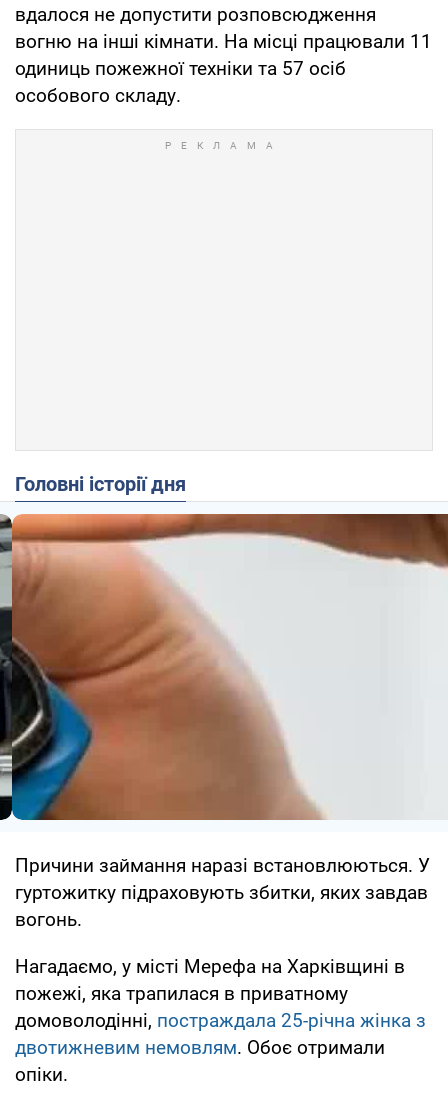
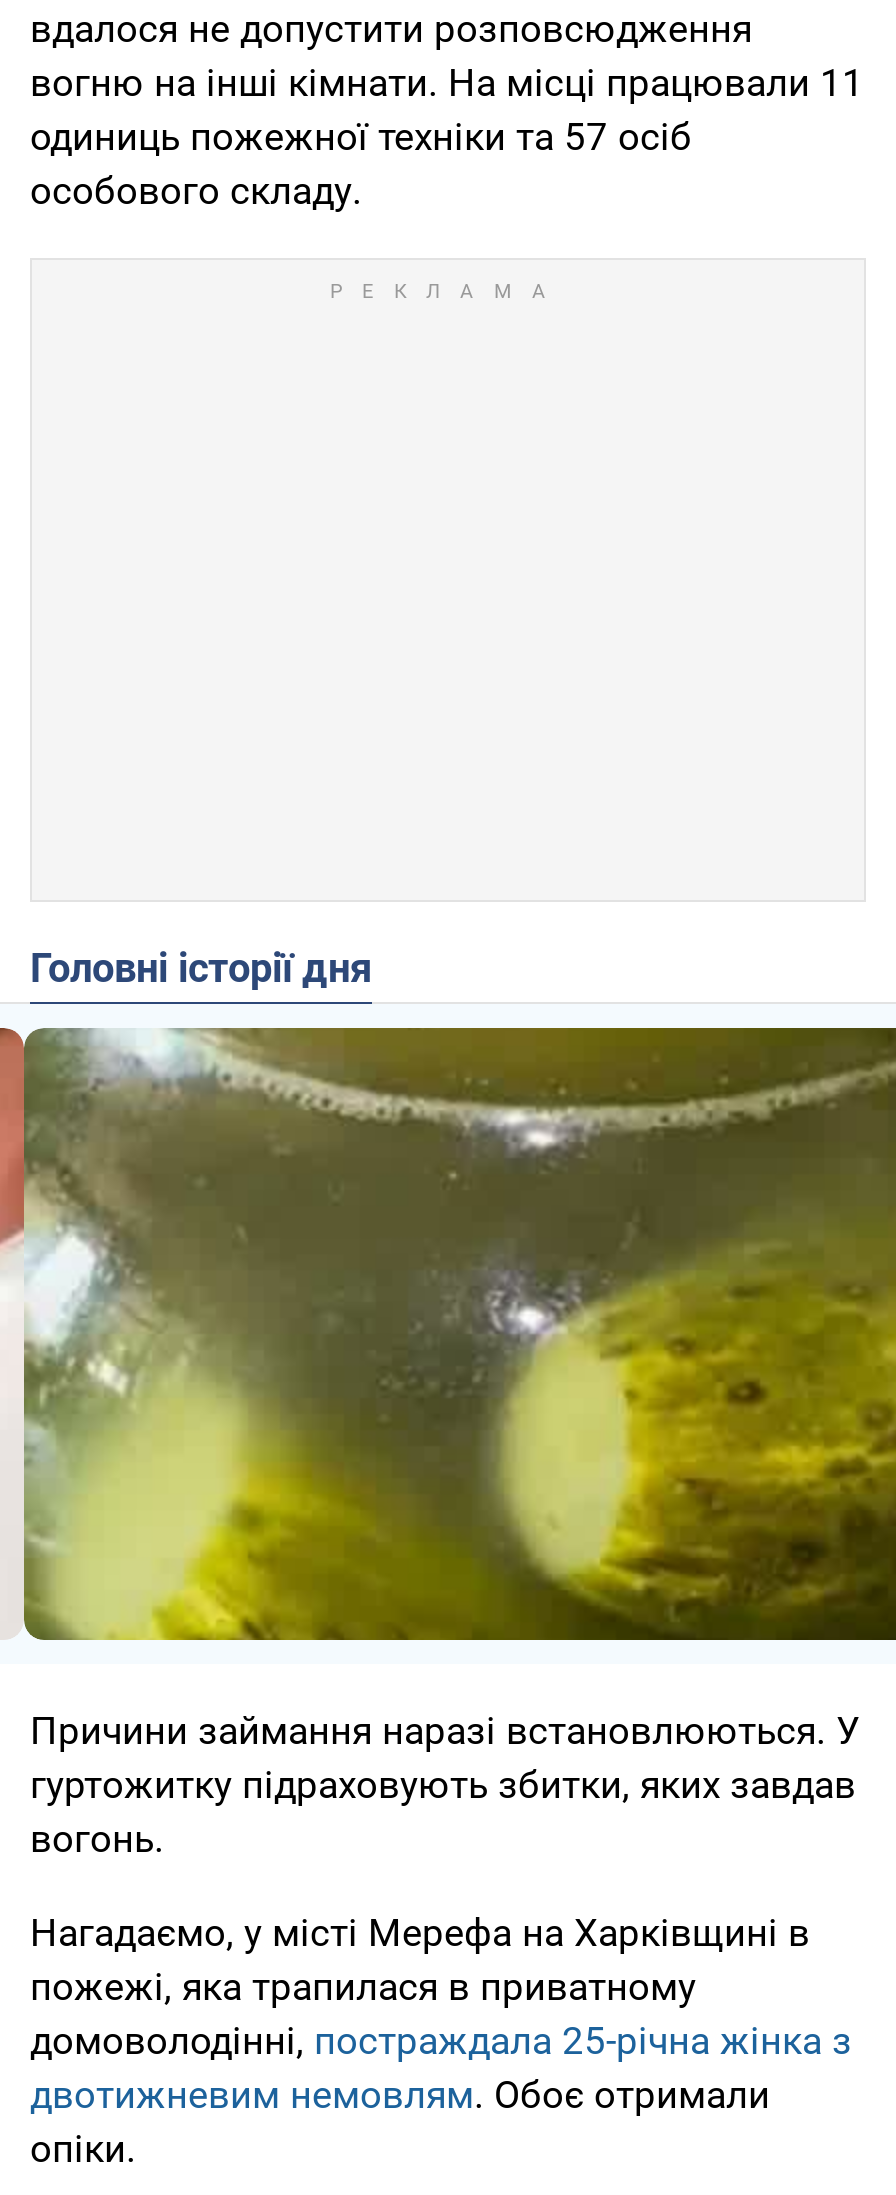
[3,513,445,821] [image] -> [6,1026,890,1642] [image]

